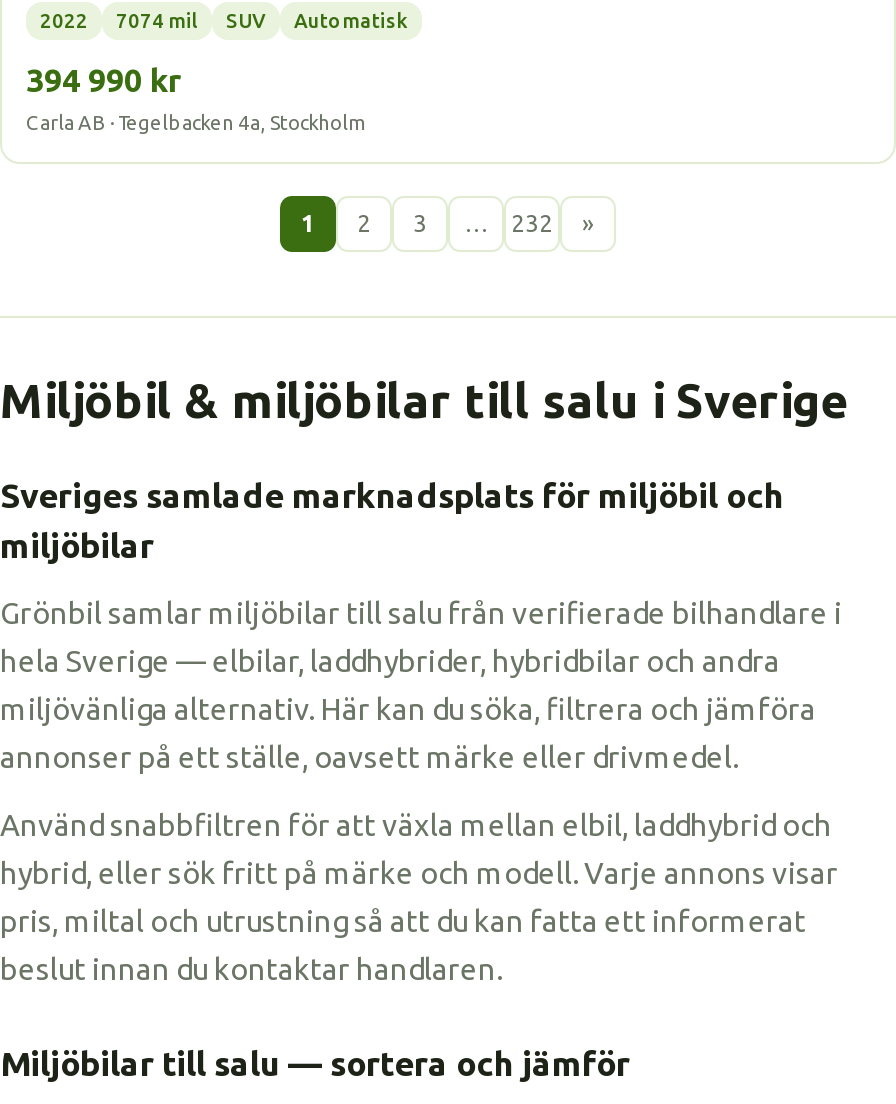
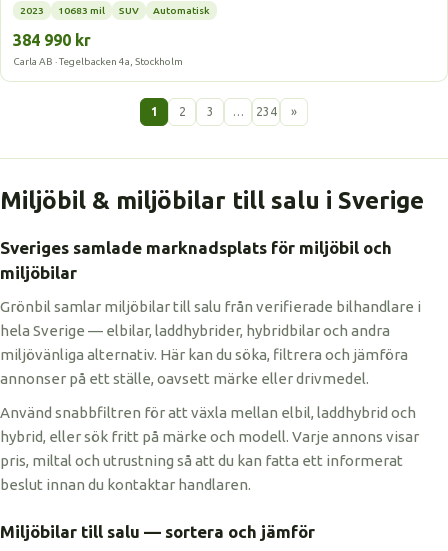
[40,10,198,32] 2022 | 7074 mil -> [20,5,105,16] 2023 | 10683 mil
[26,62,182,98] 394 990 kr -> [13,31,91,49] 384 990 kr
[511,210,553,236] 232 -> [255,105,276,118] 234

